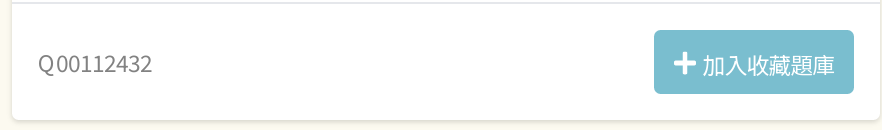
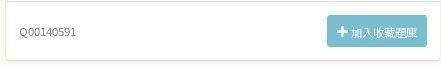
[38,46,152,78] Q00112432 -> [19,23,76,39] Q00140591

